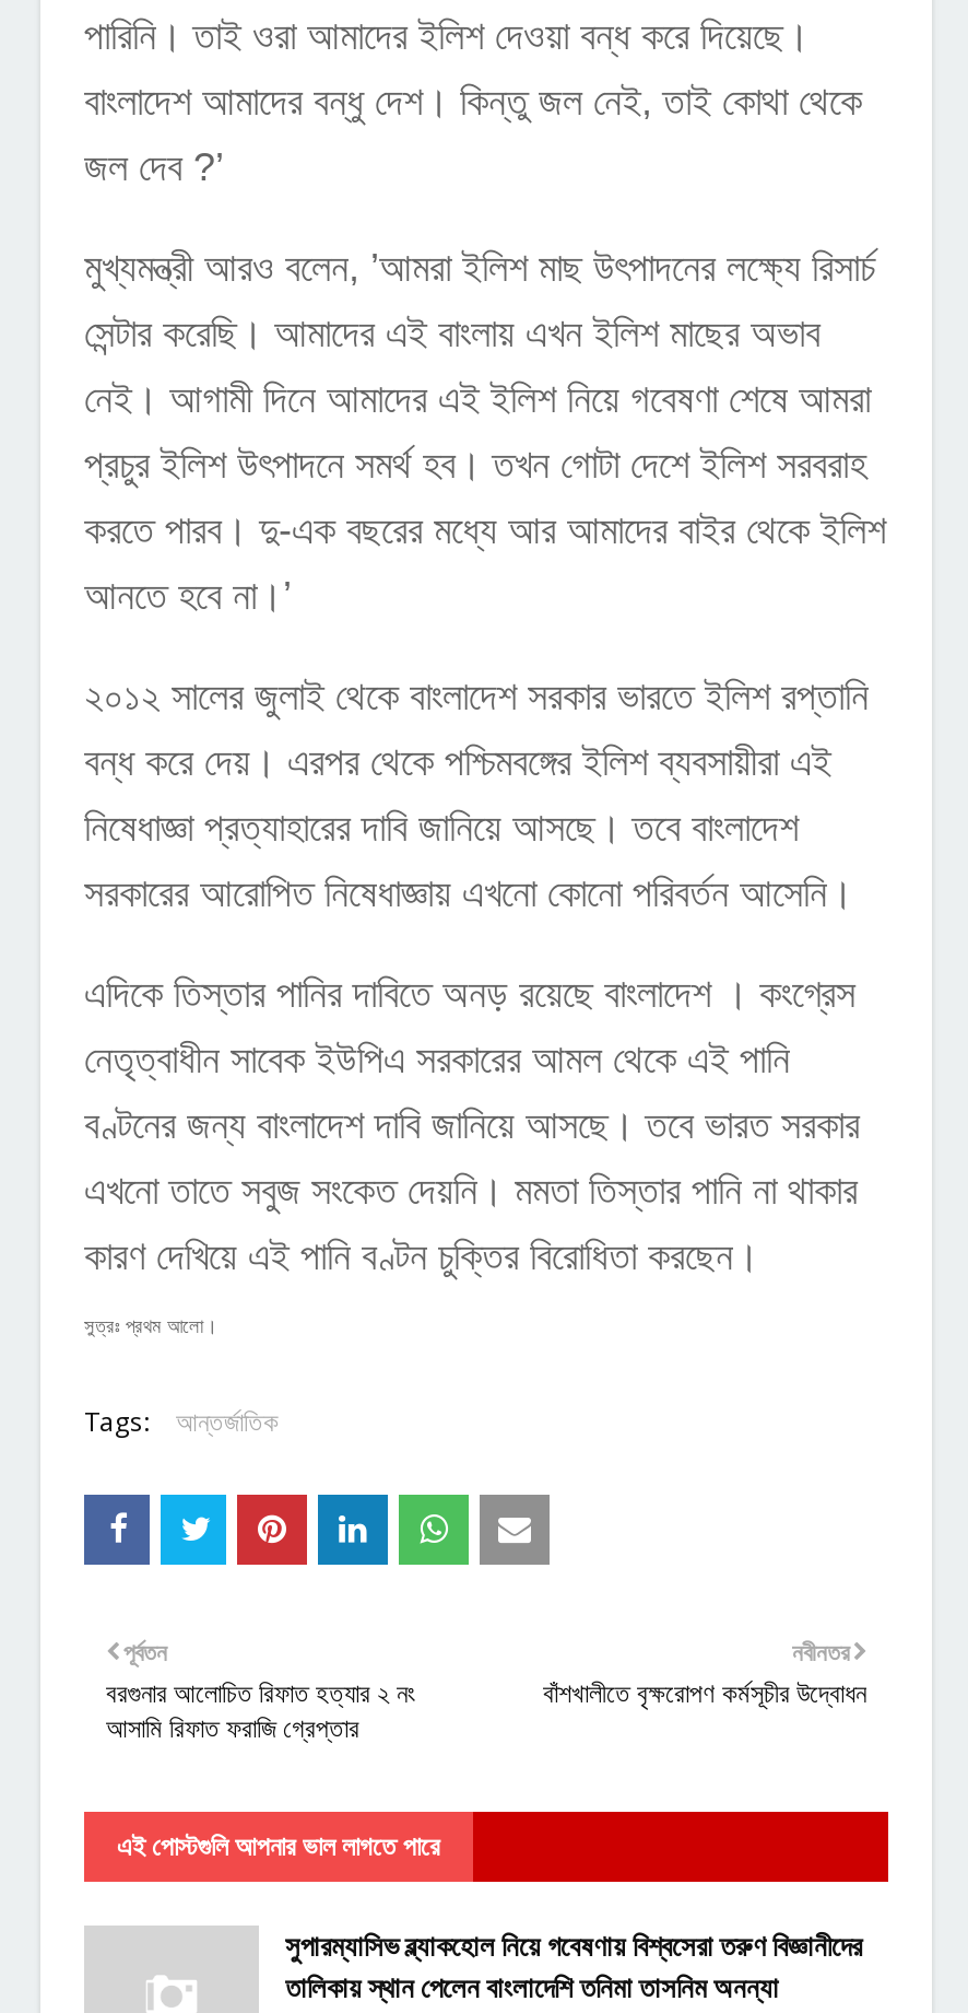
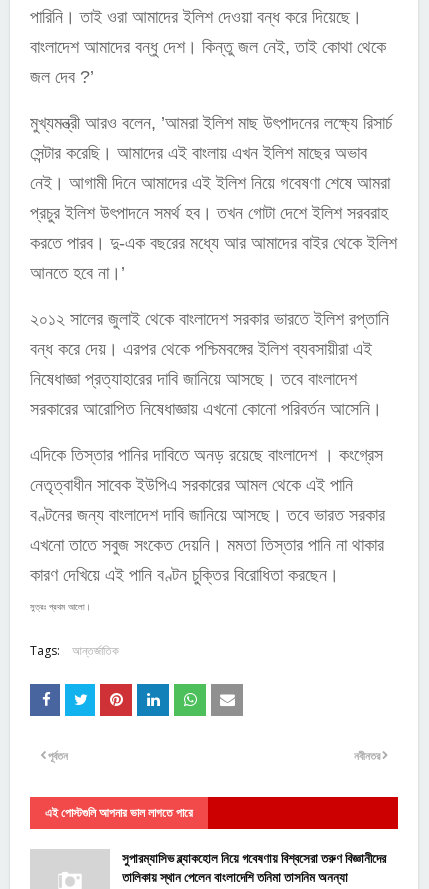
[106,1674,416,1746] বরগুনার আলোচিত রিফাত হত্যার ২ নং | আসামি রিফাত ফরাজি গ্রেপ্তার -> none
[543,1674,866,1711] বাঁশখালীতে বৃক্ষরোপণ কর্মসূচীর উদ্বোধন -> none

